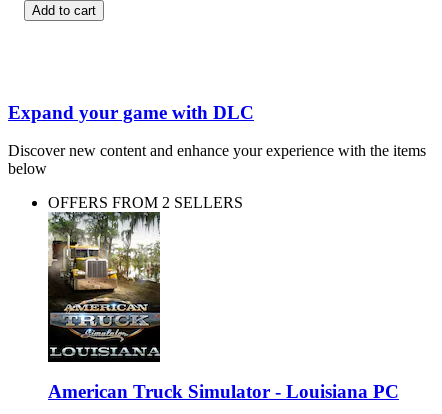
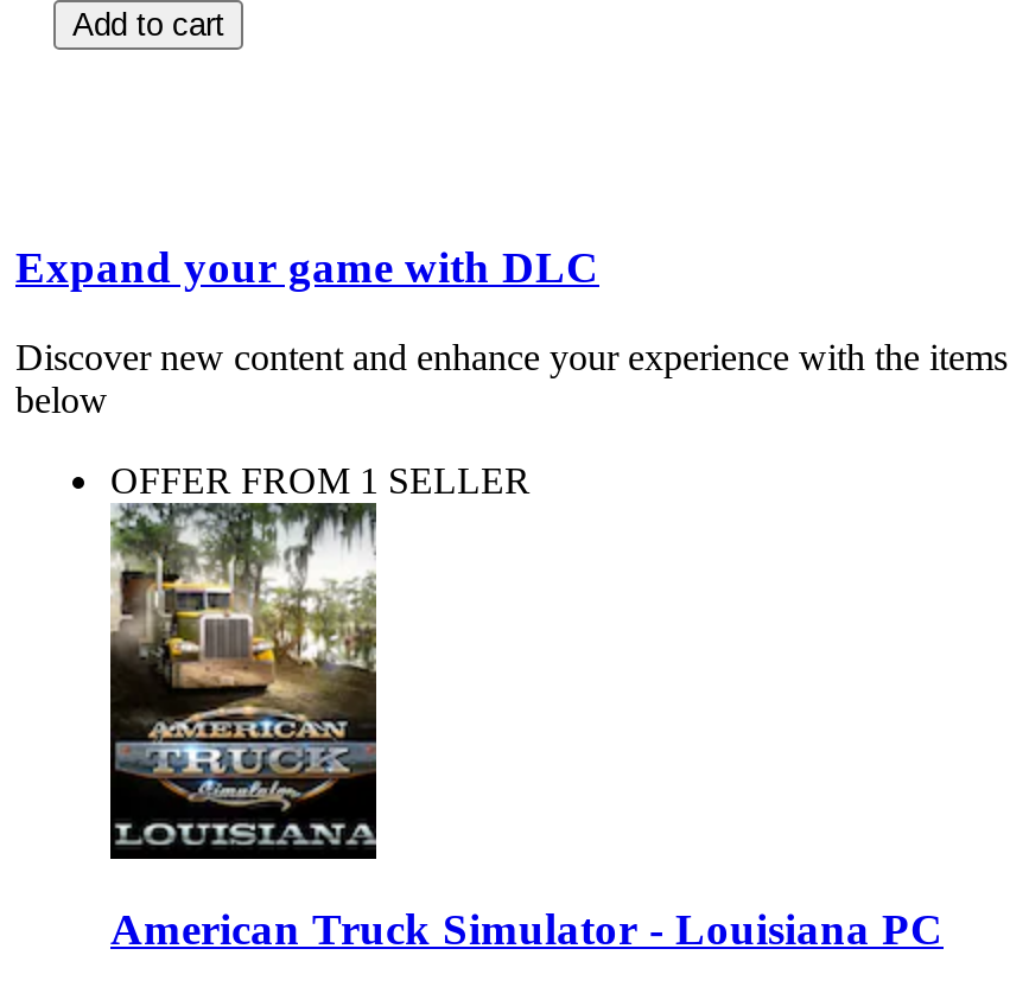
[48,194,243,211] OFFERS FROM 2 SELLERS -> [110,461,531,501] OFFER FROM 1 SELLER

